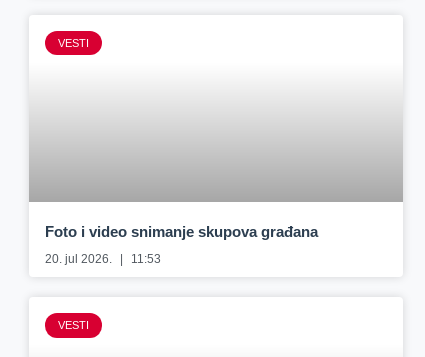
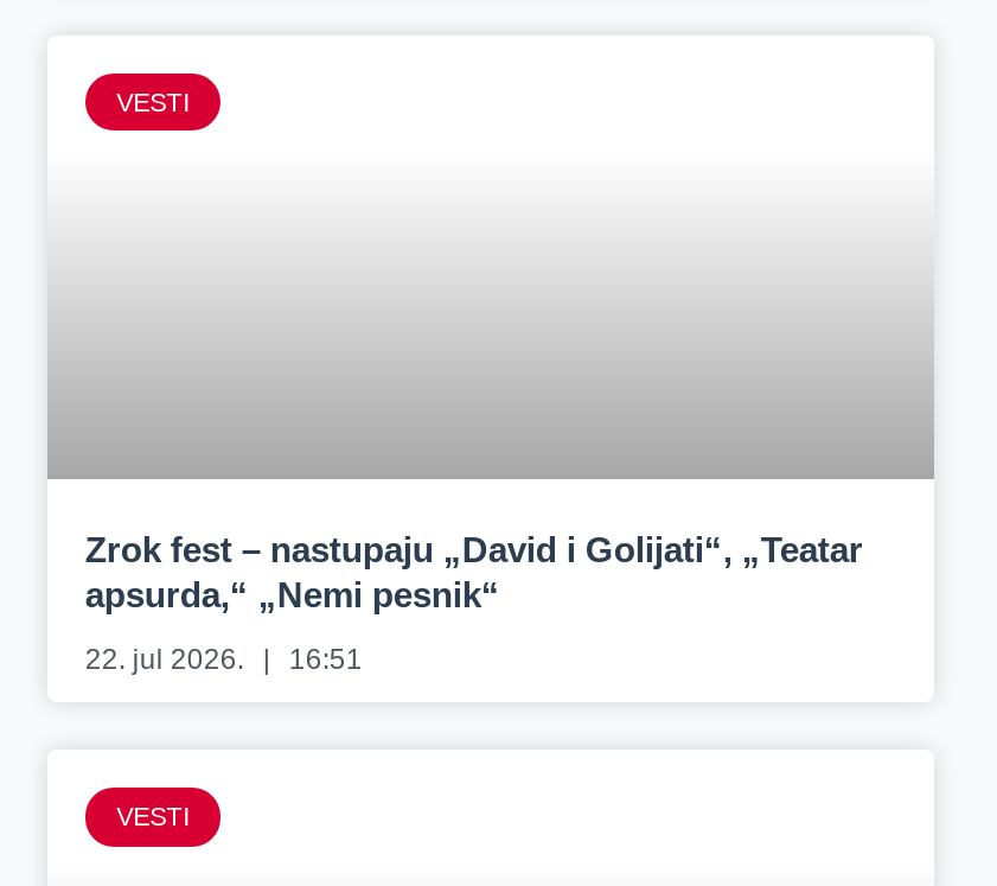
[45,223,318,240] Foto i video snimanje skupova građana -> [85,530,863,615] Zrok fest – nastupaju „David i Golijati“, „Teatar | apsurda,“ „Nemi pesnik“
[45,252,161,266] 20. jul 2026. | 11:53 -> [85,644,363,677] 22. jul 2026. | 16:51

